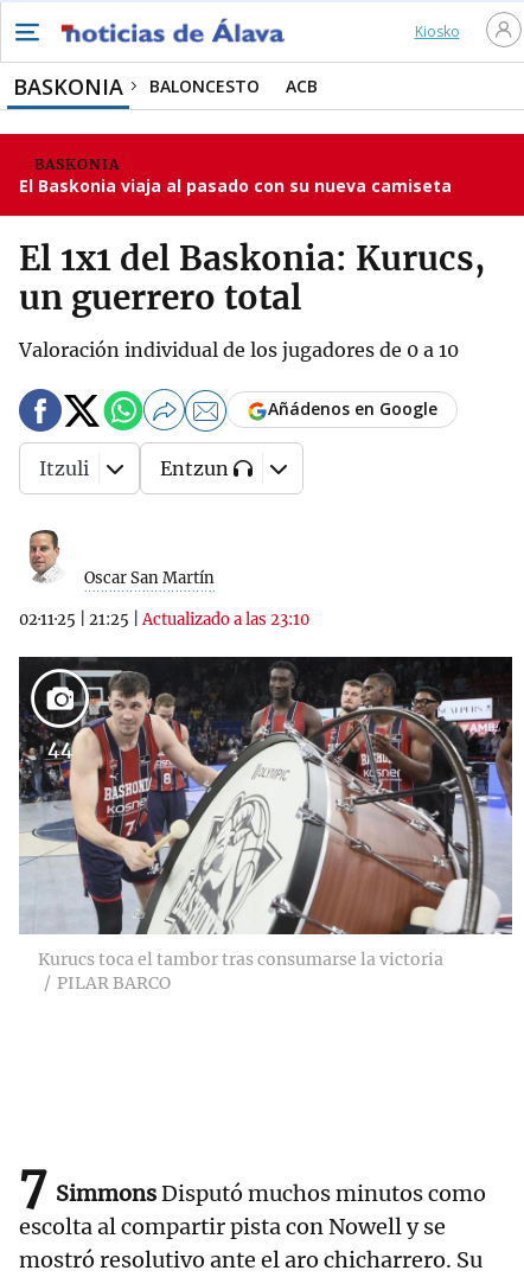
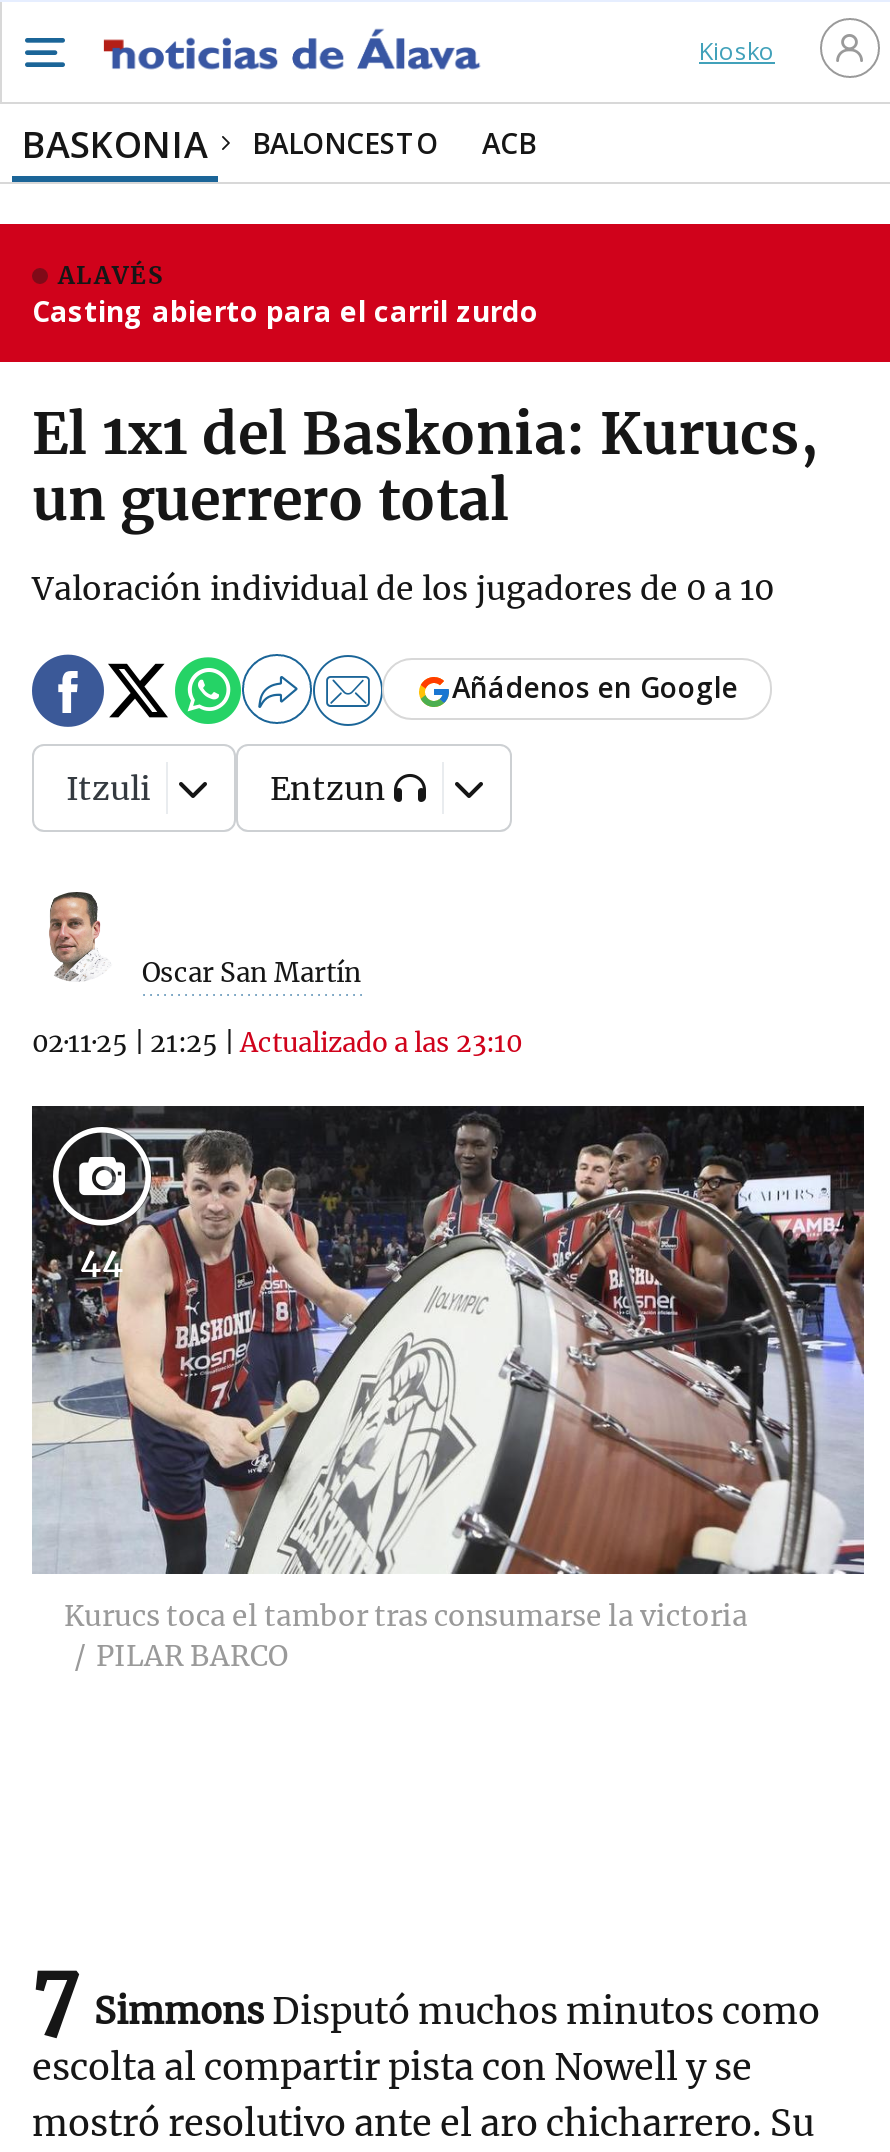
[19,155,452,197] BASKONIA | El Baskonia viaja al pasado con su nueva camiseta -> [32,260,538,330] ALAVÉS | Casting abierto para el carril zurdo

